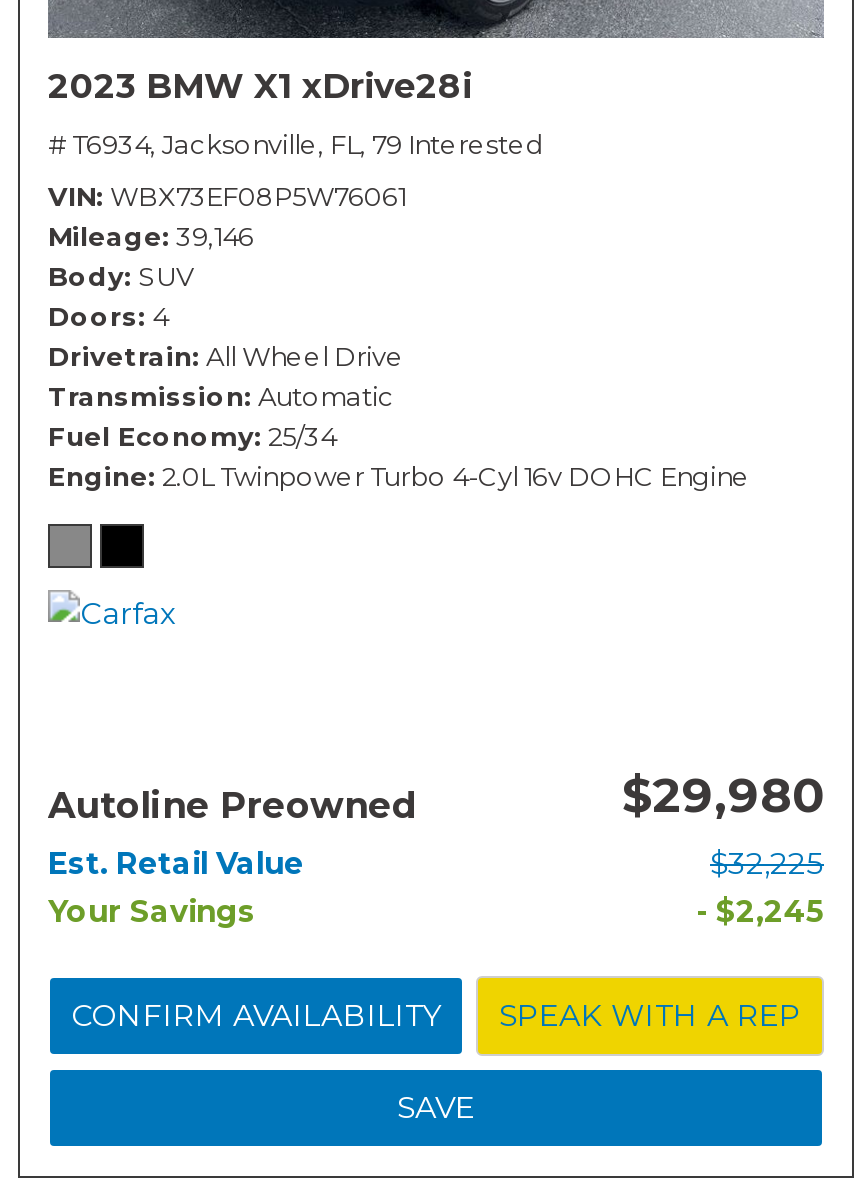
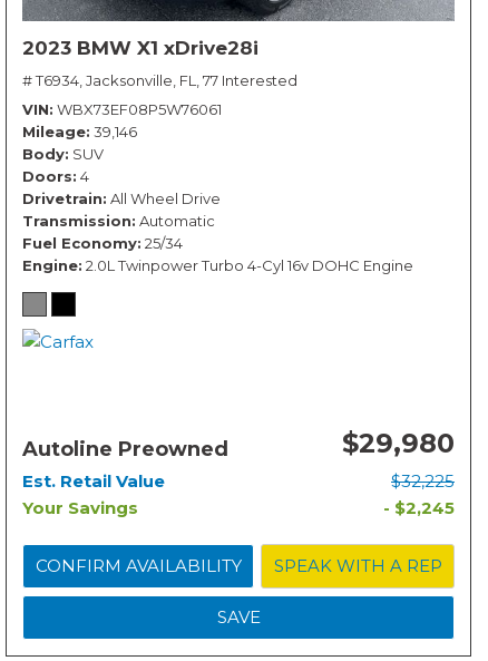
[48,128,544,160] # T6934, Jacksonville, FL, 79 Interested -> [22,71,297,89] # T6934, Jacksonville, FL, 77 Interested

